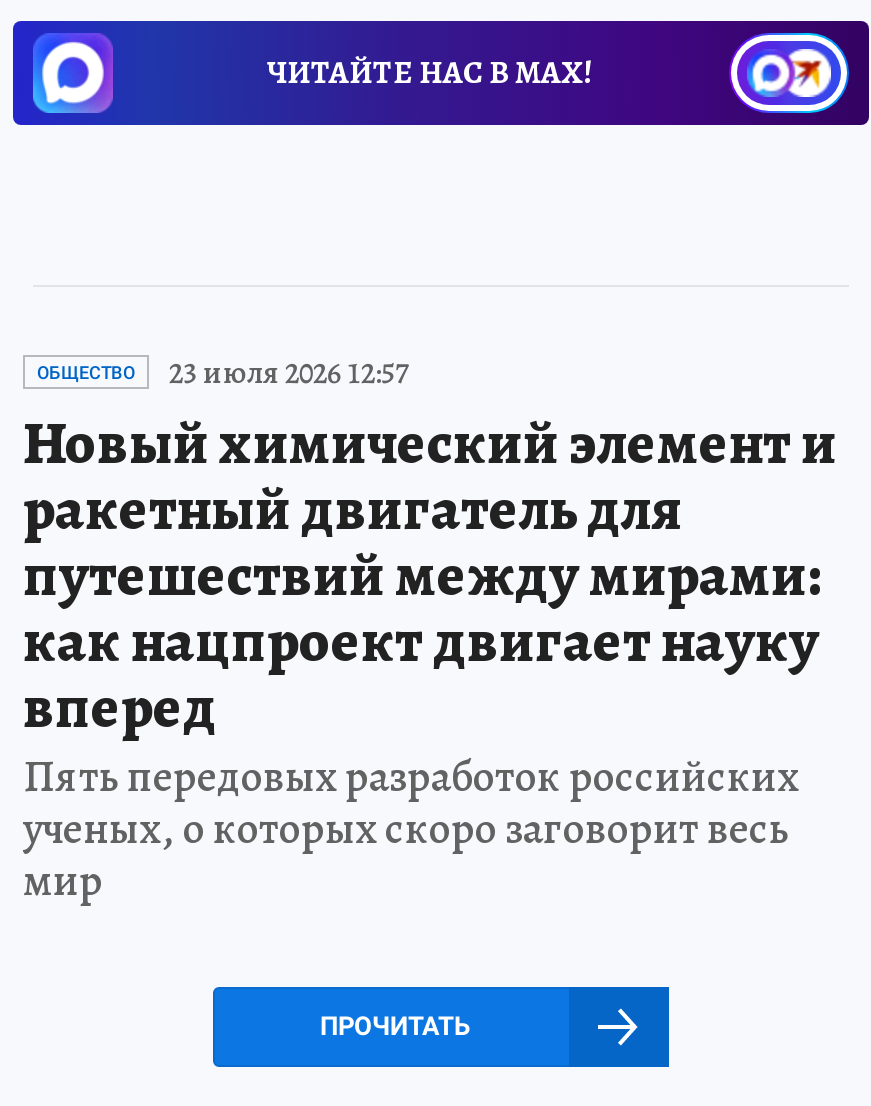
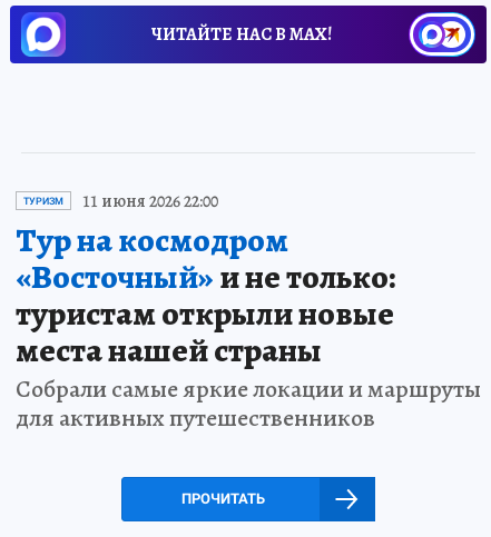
[23,350,837,910] ОБЩЕСТВО | 23 июля 2026 12:57 | Новый химический элемент и | ракетный двигатель для | путешествий между мирами: | как нацпроект двигает науку | вперед | Пять передовых разработок российских | ученых, о которых скоро заговорит весь | мир -> [16,189,481,434] ТУРИЗМ | 11 июня 2026 22:00 | Тур на космодром | «Восточный»и не только: | туристам открыли новые | места нашей страны | Собрали самые яркие локации и маршруты | для активных путешественников

